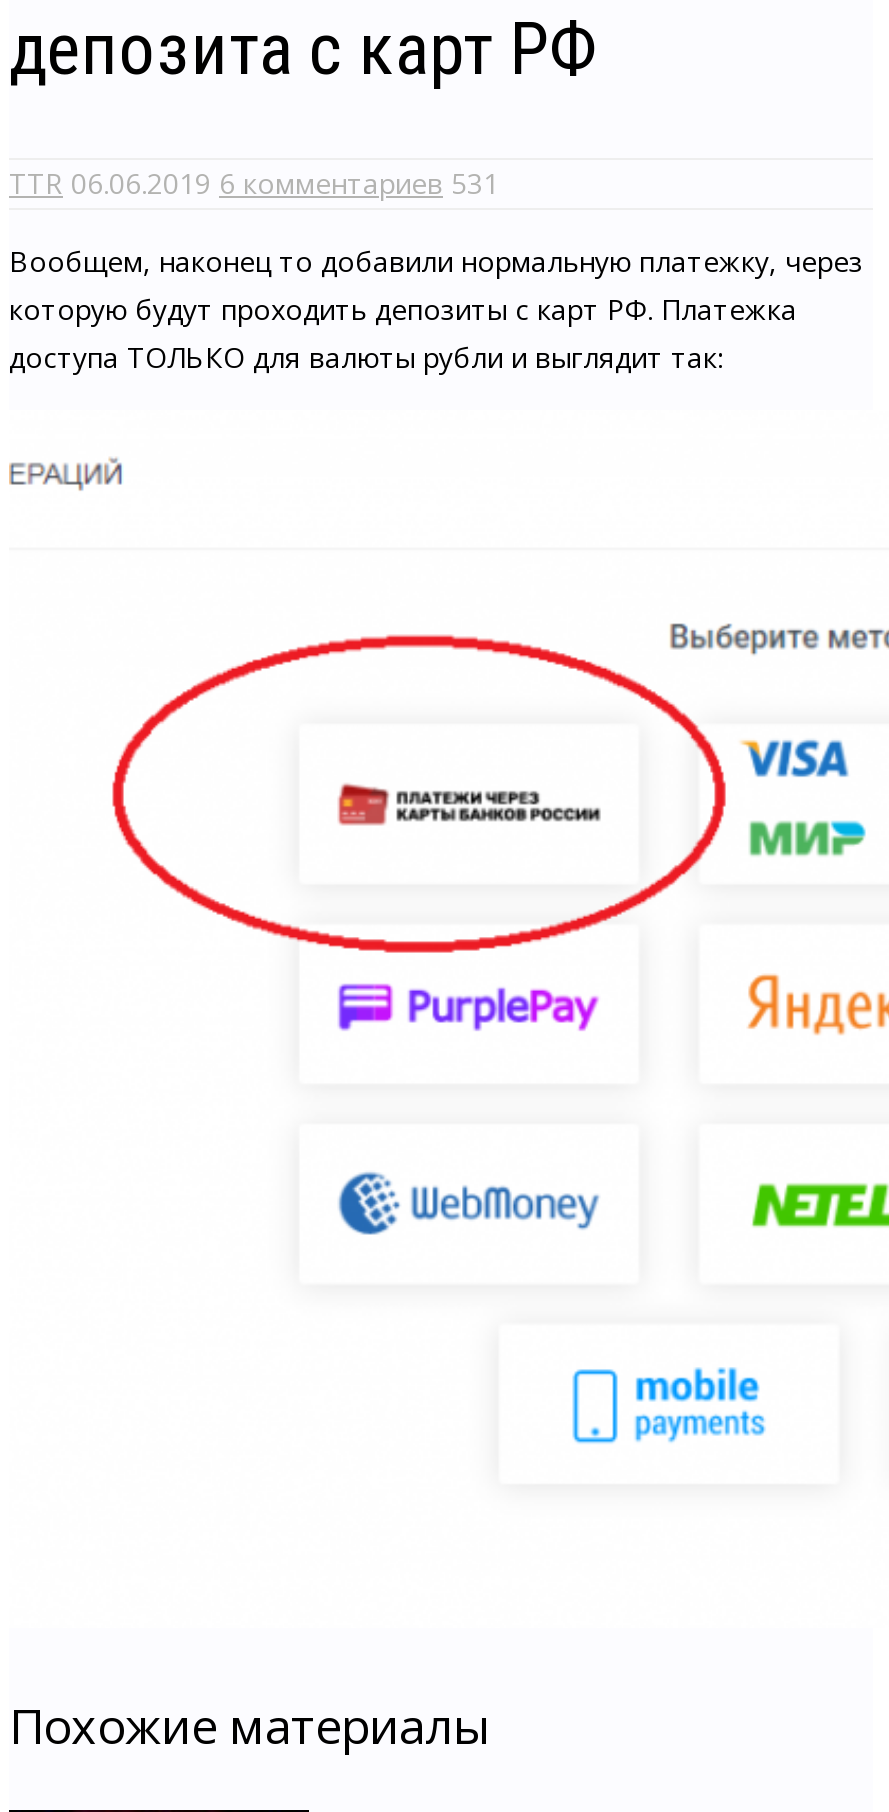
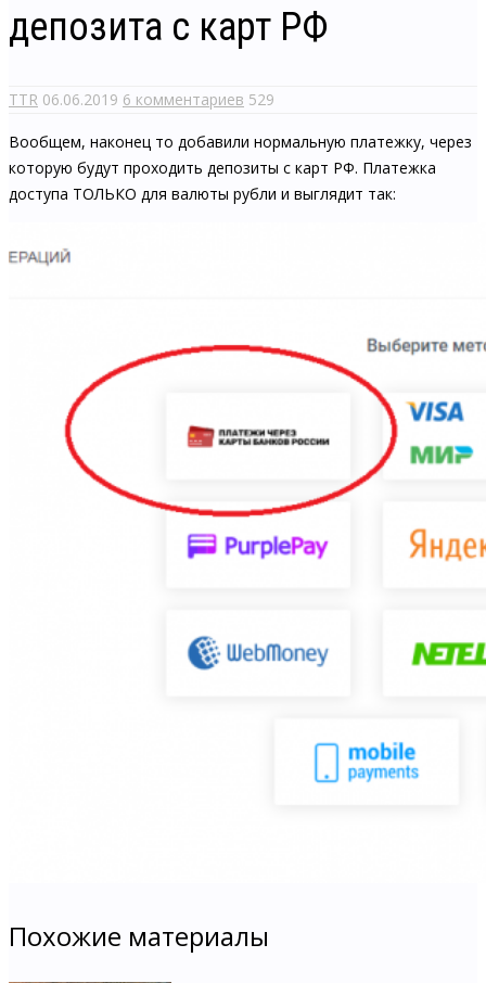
[9,164,499,202] TTR 06.06.2019 6 комментариев 531 -> [9,89,274,109] TTR 06.06.2019 6 комментариев 529

